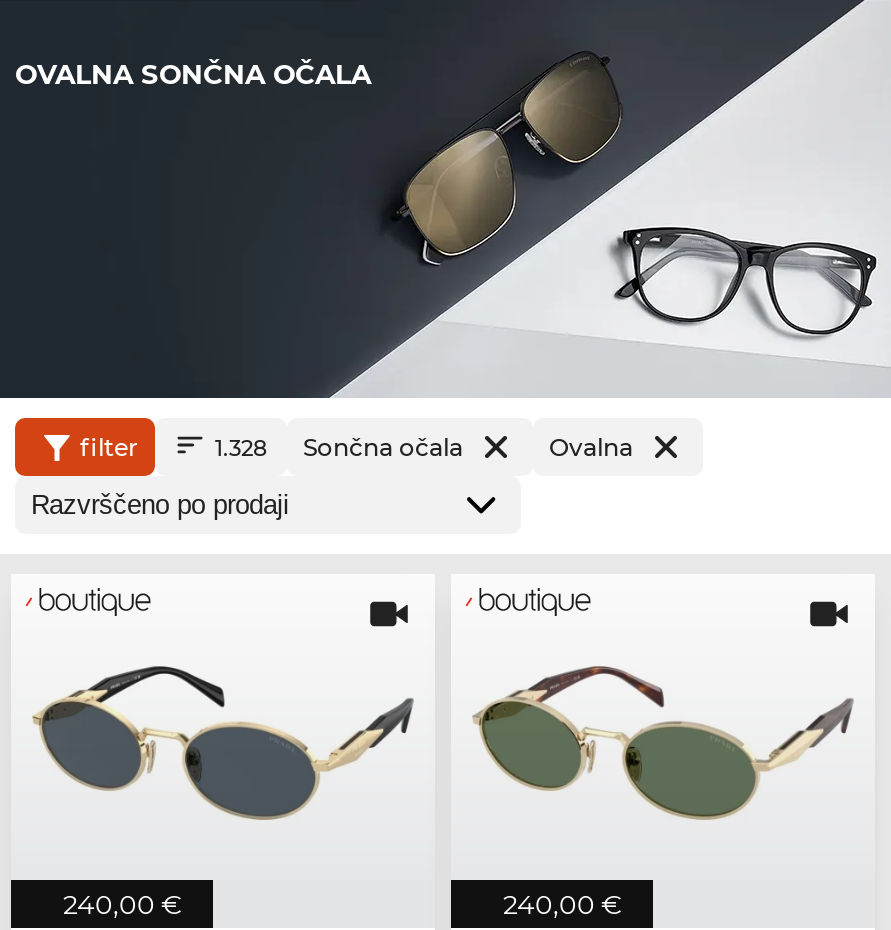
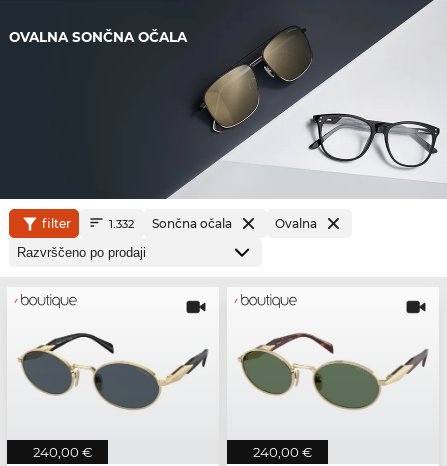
[215,432,463,462] 1.328 Sončna očala -> [109,216,232,231] 1.332 Sončna očala

